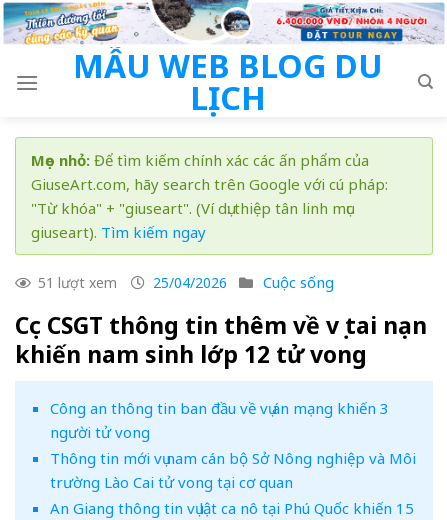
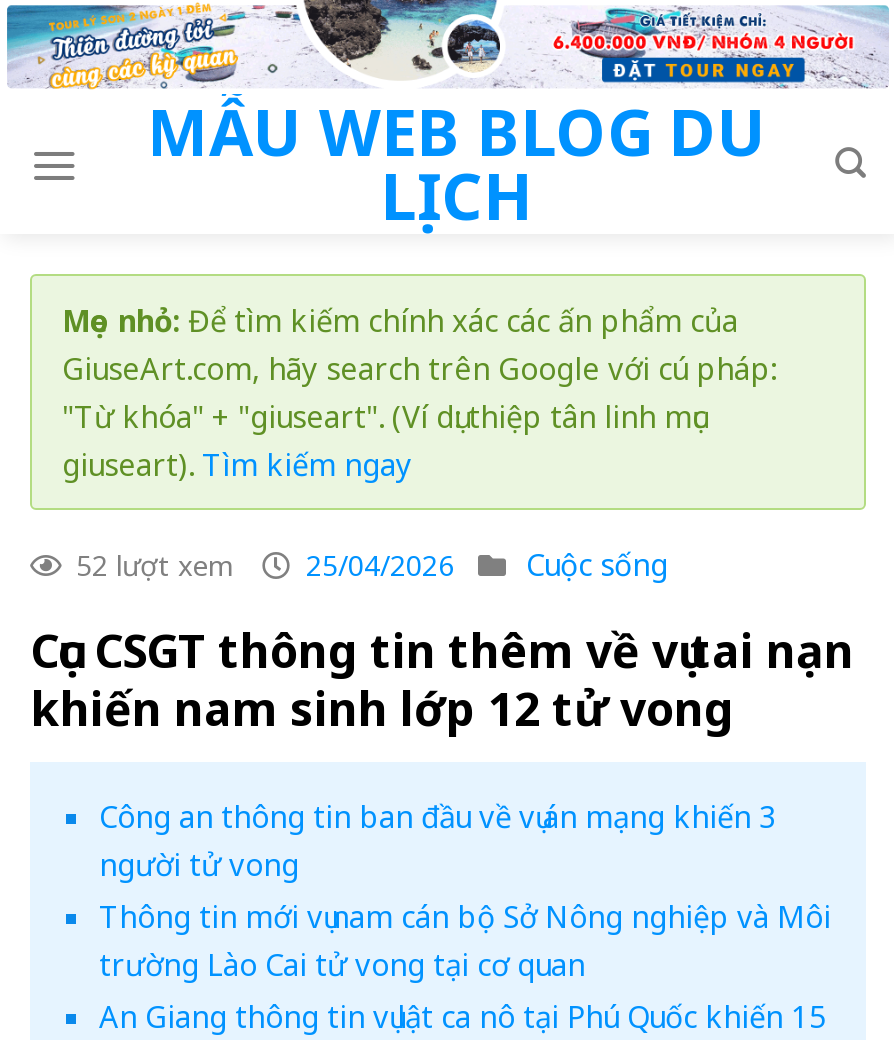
[34,272,334,292] 51 lượt xem 25/04/2026 Cuộc sống -> [68,544,668,584] 52 lượt xem 25/04/2026 Cuộc sống

